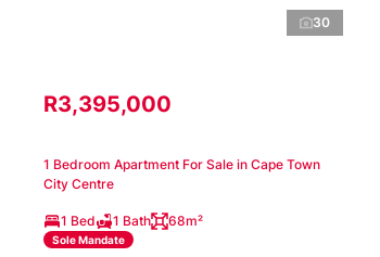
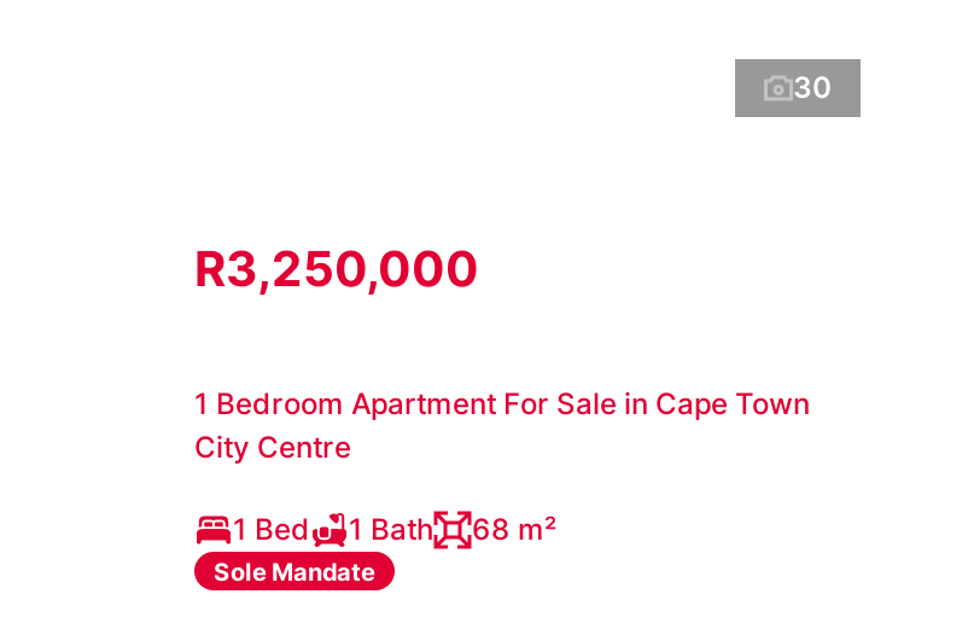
[43,91,172,117] R3,395,000 -> [194,240,479,298] R3,250,000
[61,213,203,229] 1 Bed 1 Bath 68m² -> [233,511,556,547] 1 Bed 1 Bath 68 m²

